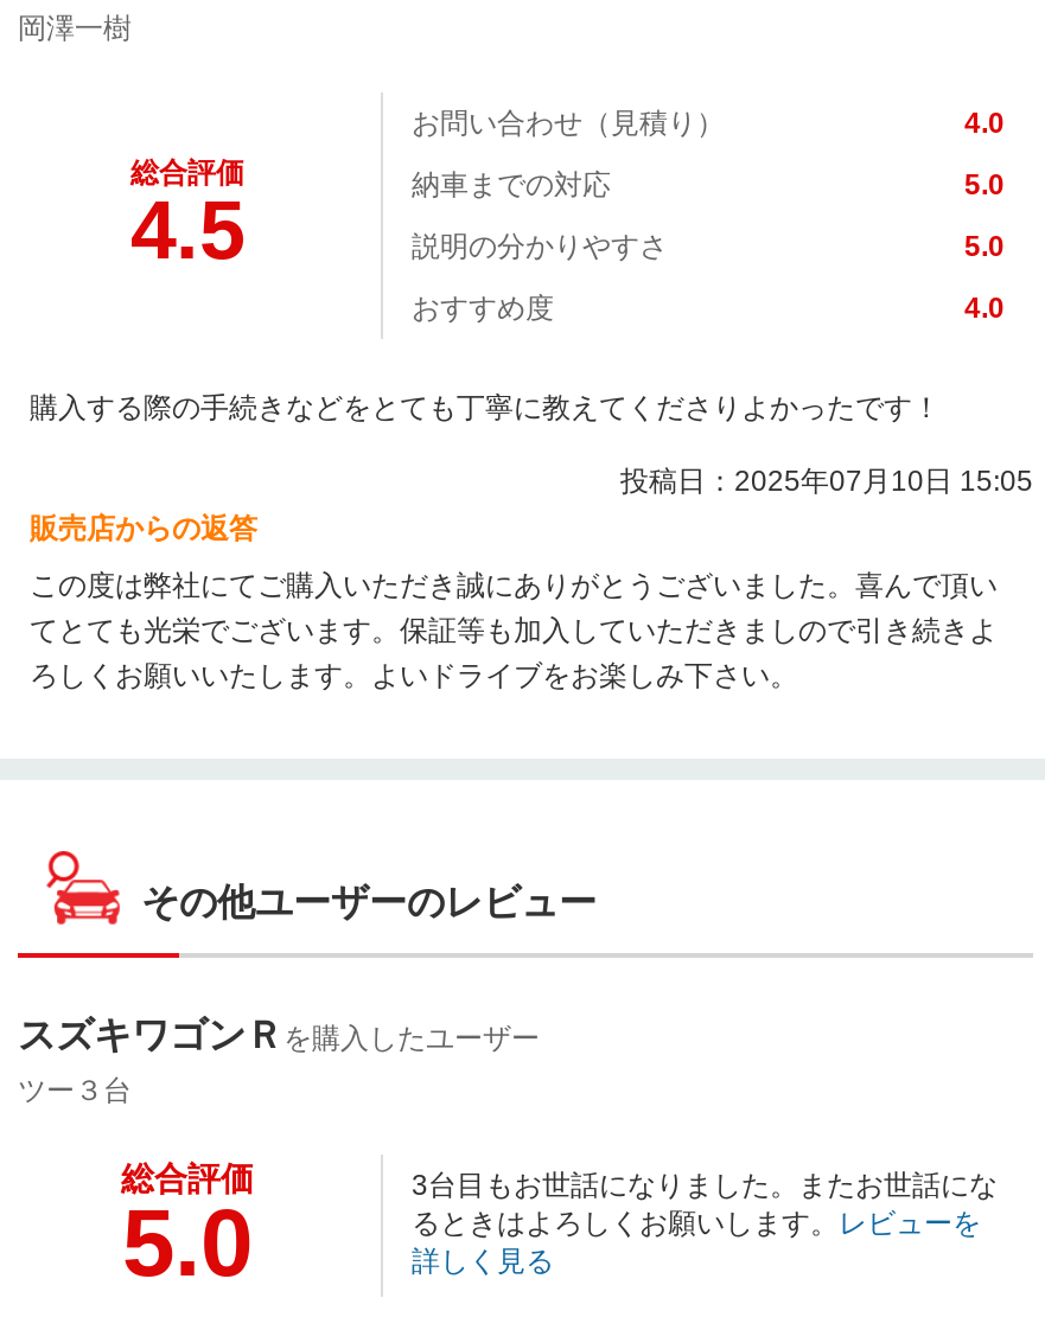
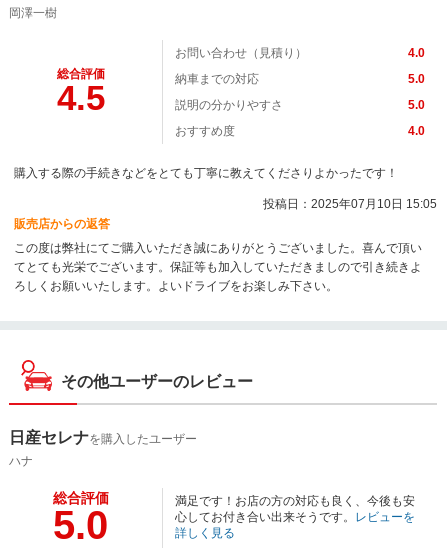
[18,1014,540,1054] スズキワゴンＲを購入したユーザー -> [9,429,197,446] 日産セレナを購入したユーザー
[18,1073,132,1106] ツー３台 -> [9,454,33,468] ハナ
[412,1168,998,1239] 3台目もお世話になりました。またお世話にな | るときはよろしくお願いします。レビューを -> [175,494,415,524] 満足です！お店の方の対応も良く、今後も安 | 心してお付き合い出来そうです。レビューを

